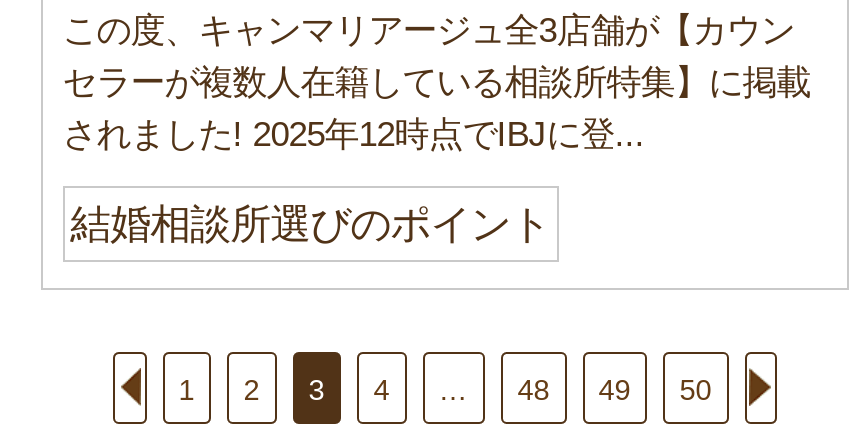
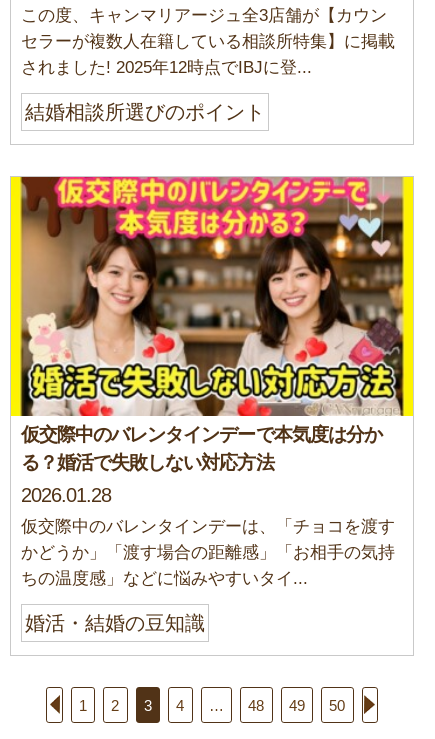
none -> [10,176,414,634] [image] | 仮交際中のバレンタインデーで本気度は分か | る？婚活で失敗しない対応方法 | 2026.01.28 | 仮交際中のバレンタインデーは、「チョコを渡す | かどうか」「渡す場合の距離感」「お相手の気持 | ちの温度感」などに悩みやすいタイ... | 婚活・結婚の豆知識

